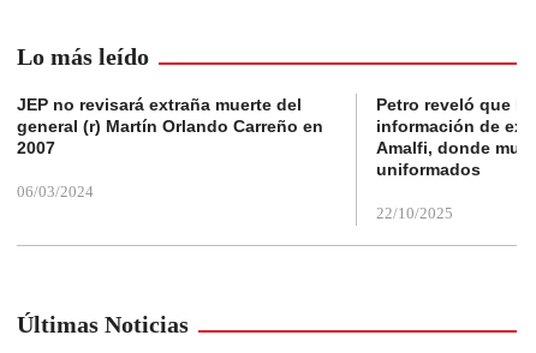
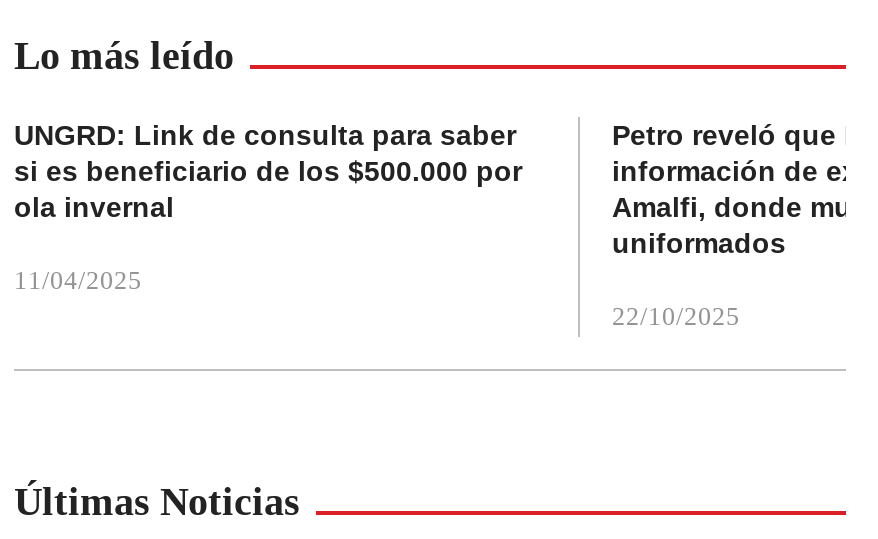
[17,95,323,158] JEP no revisará extraña muerte del | general (r) Martín Orlando Carreño en | 2007 -> [14,120,522,224] UNGRD: Link de consulta para saber | si es beneficiario de los $500.000 por | ola invernal
[17,183,94,201] 06/03/2024 -> [14,266,142,296] 11/04/2025

